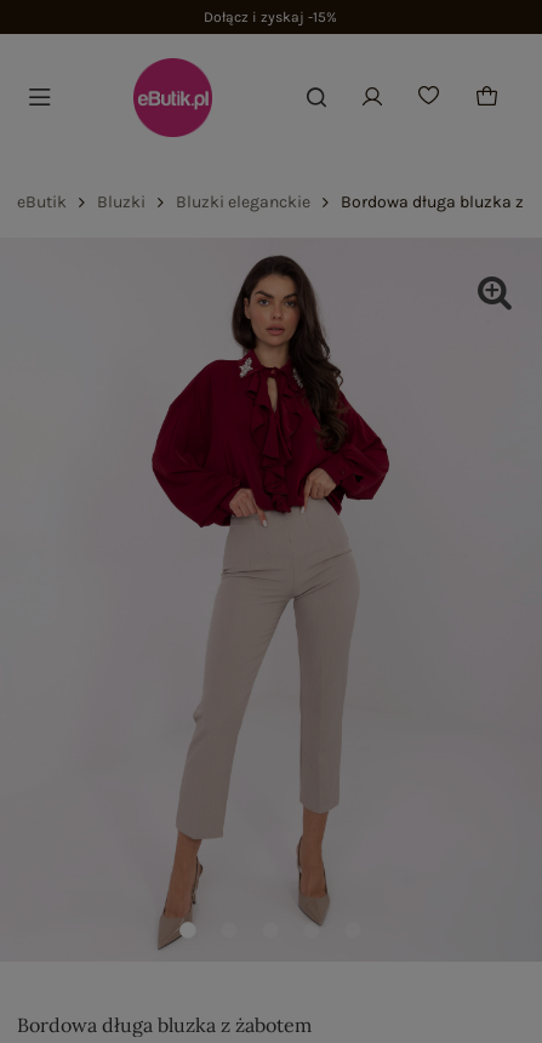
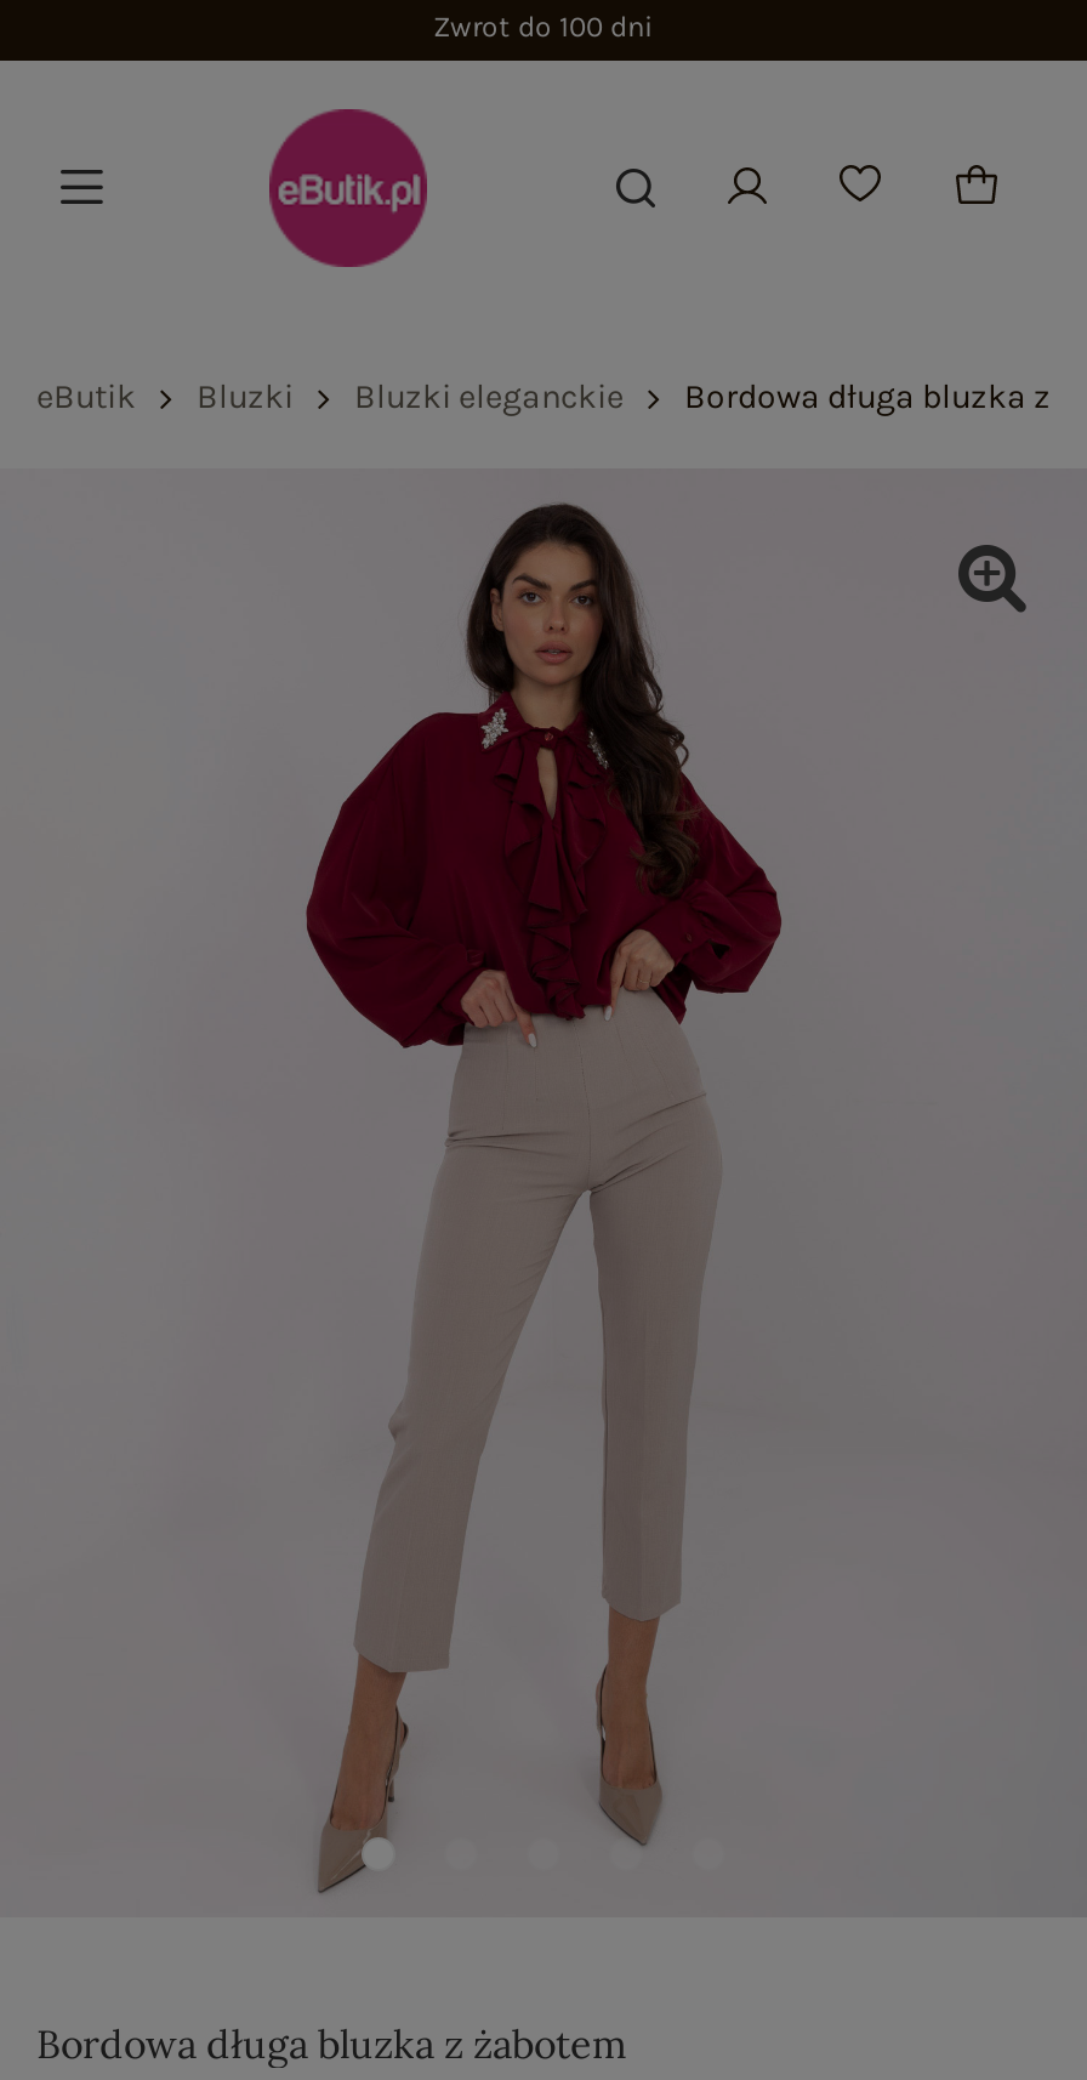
[204,8,337,25] Dołącz i zyskaj -15% -> none

